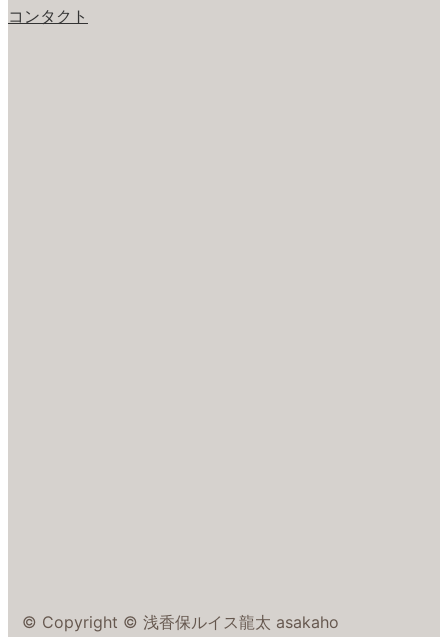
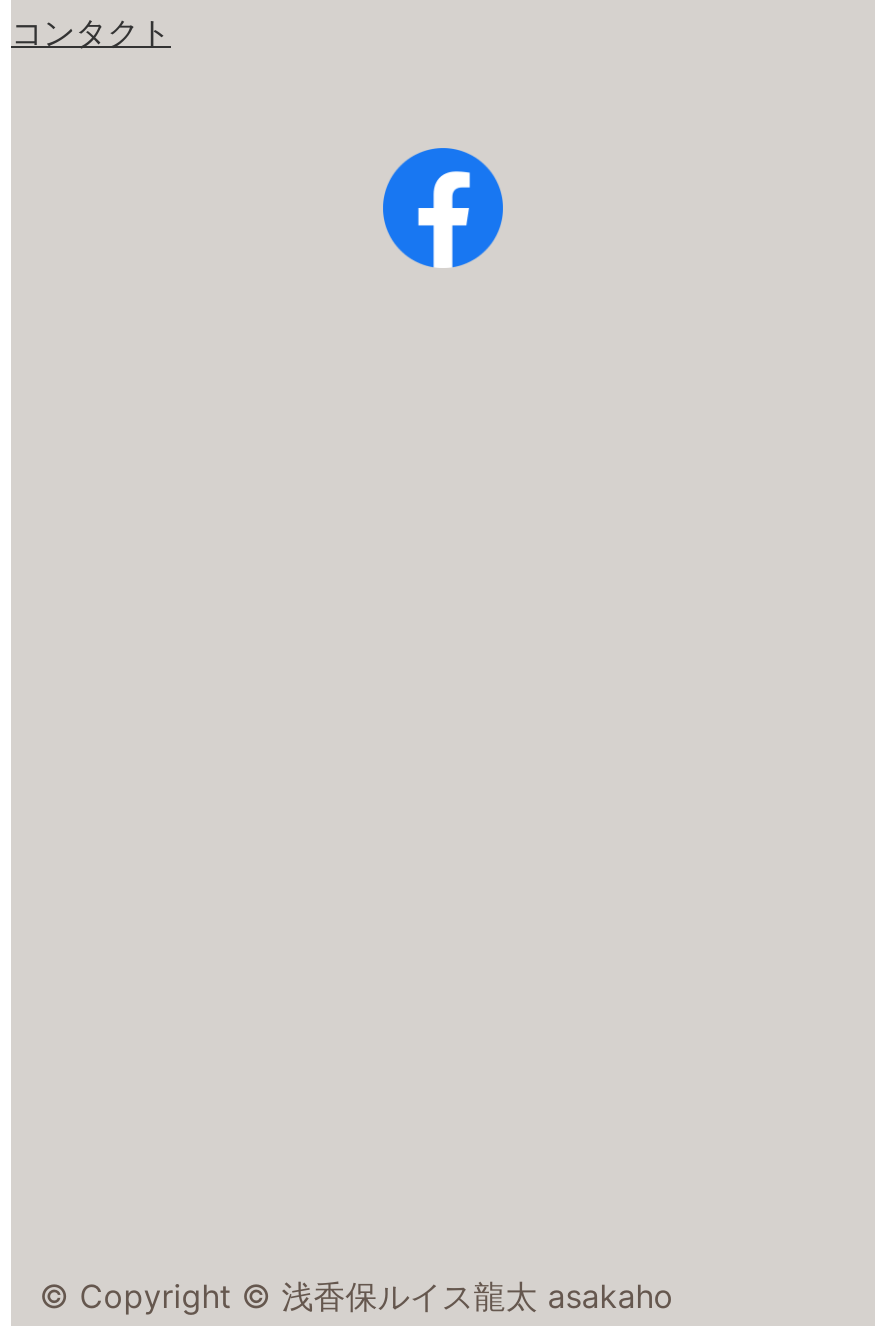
none -> [381,145,505,269] [image]

